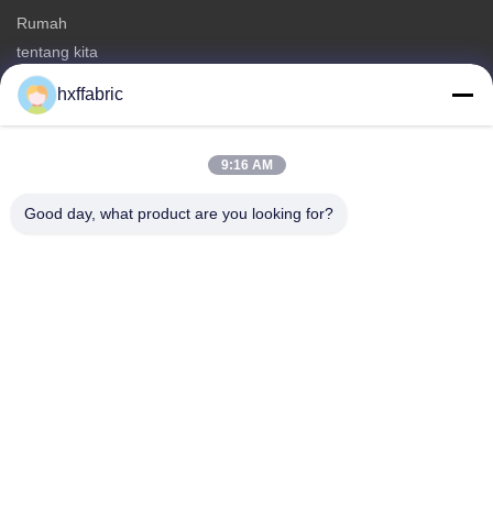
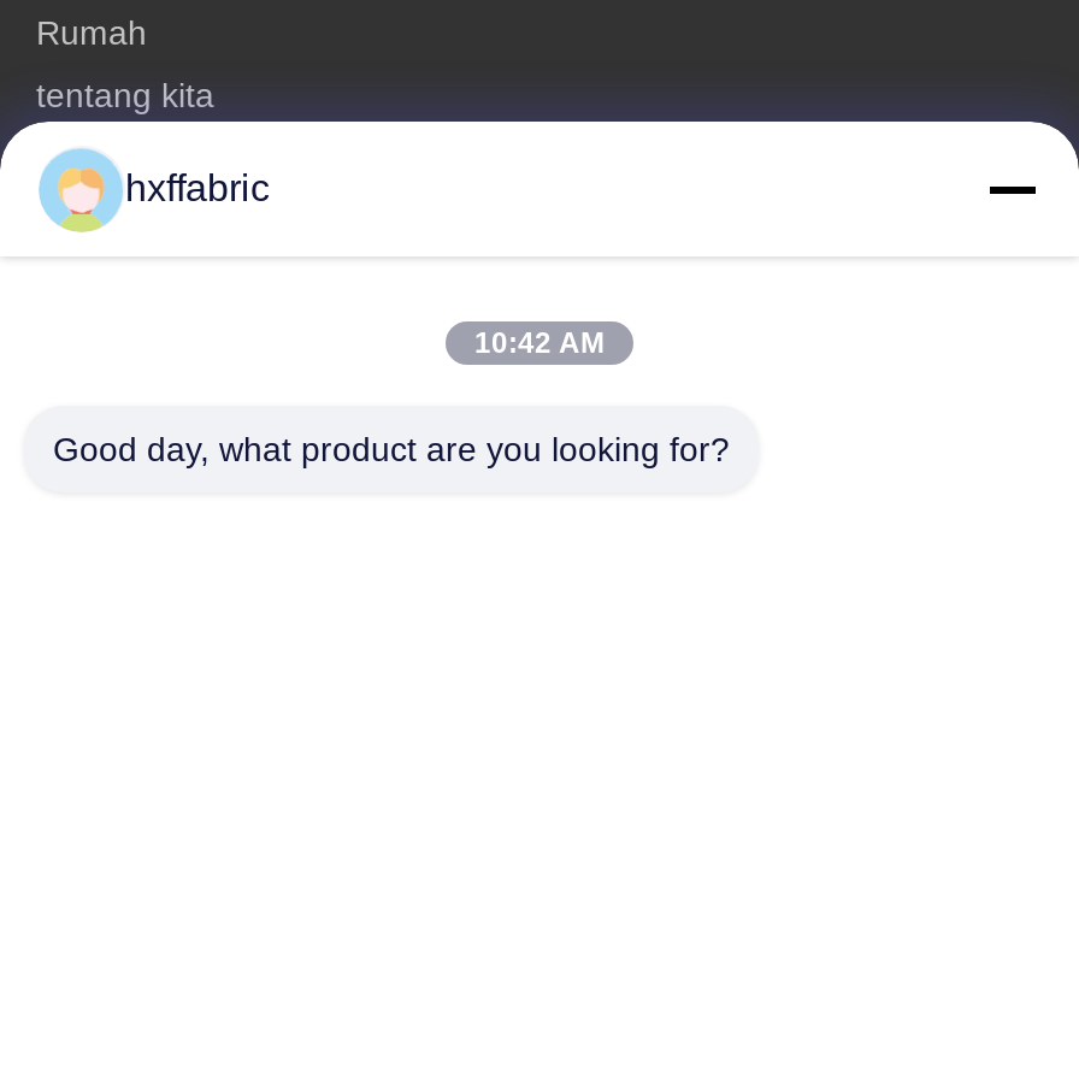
[221,157,272,173] 9:16 AM -> [474,326,605,360] 10:42 AM

